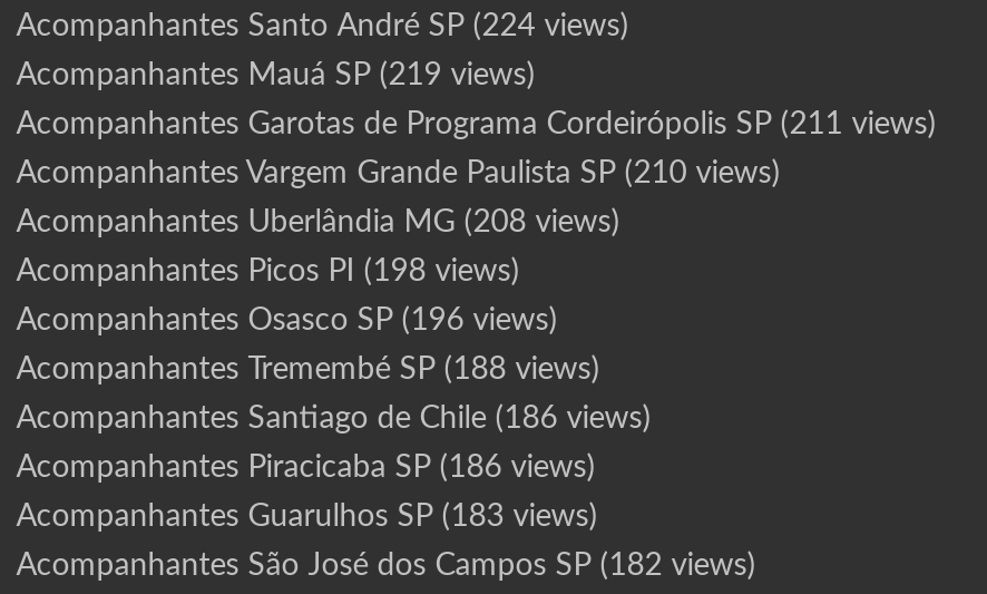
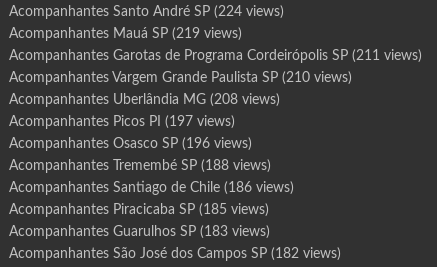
[16,257,520,288] Acompanhantes Picos PI (198 views) -> [9,115,235,129] Acompanhantes Picos PI (197 views)
[16,453,595,485] Acompanhantes Piracicaba SP (186 views) -> [9,203,269,217] Acompanhantes Piracicaba SP (185 views)

